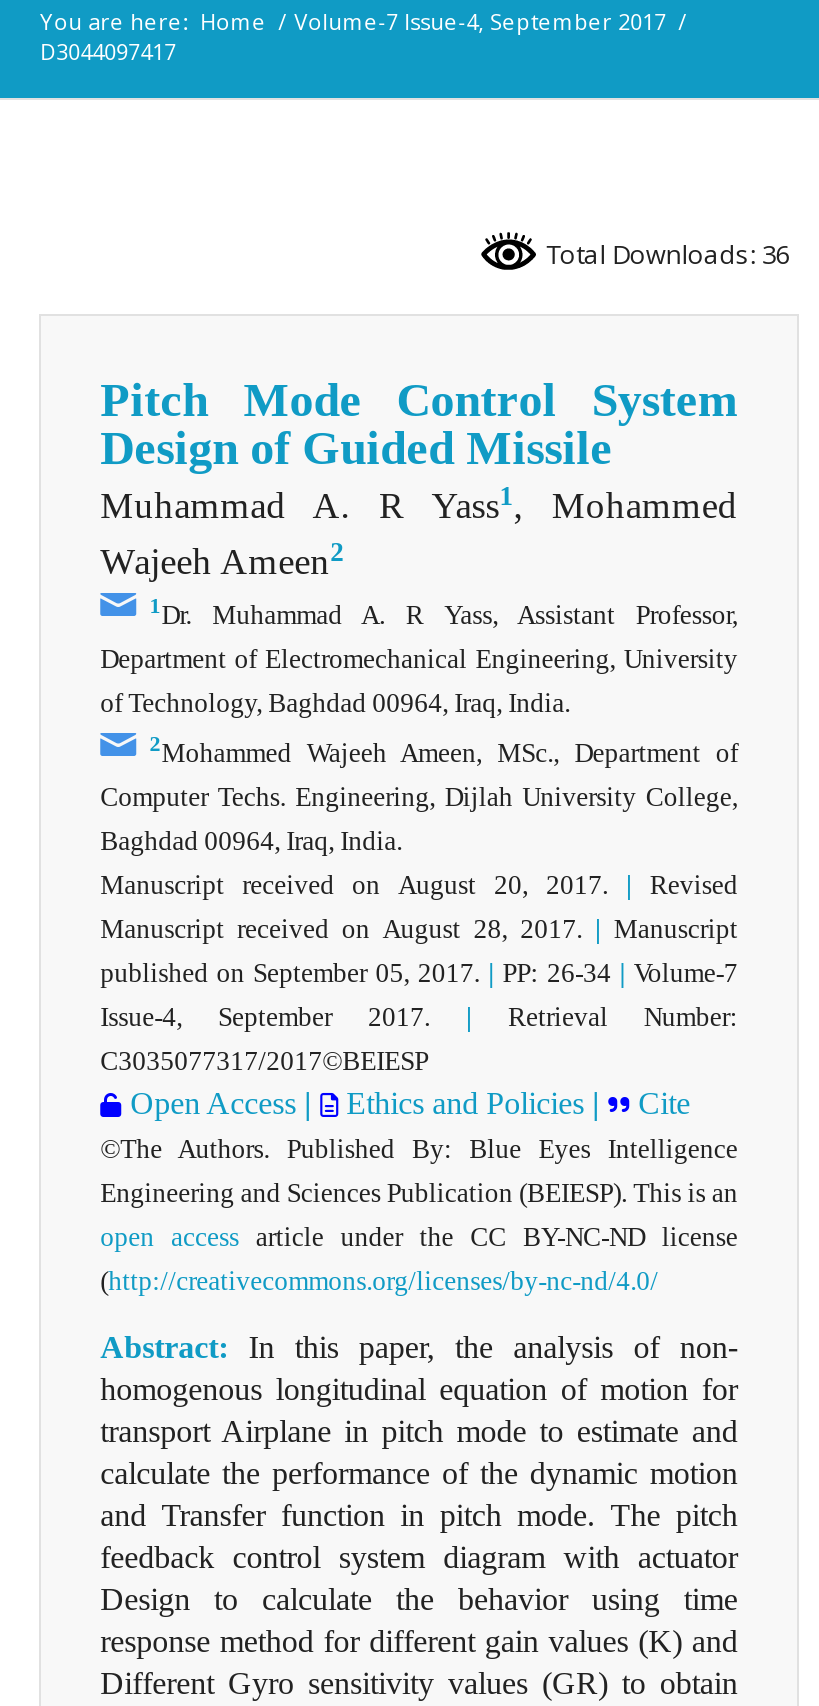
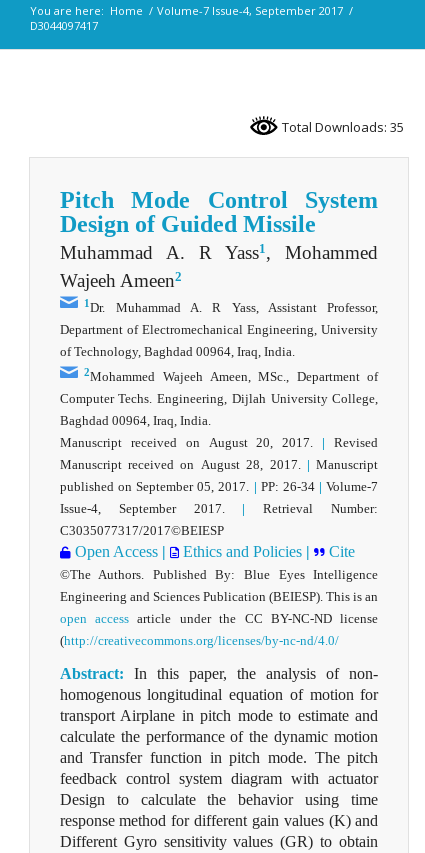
[540,236,790,272] Total Downloads: 36 -> [279,118,404,136] Total Downloads: 35

